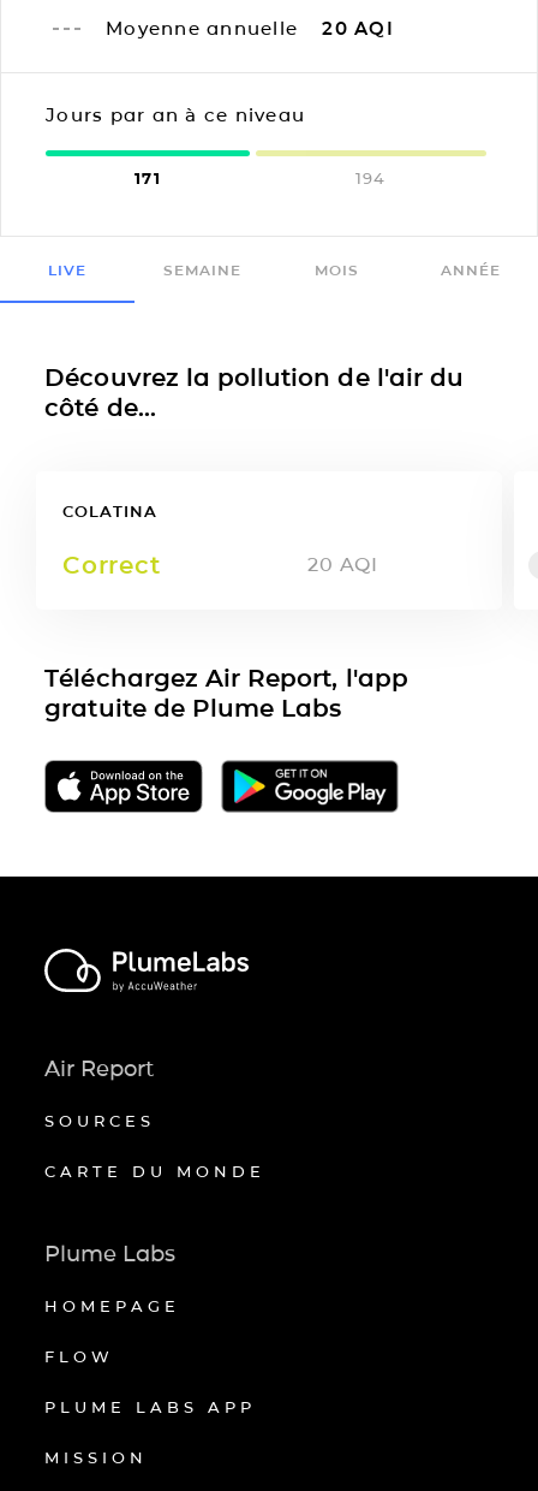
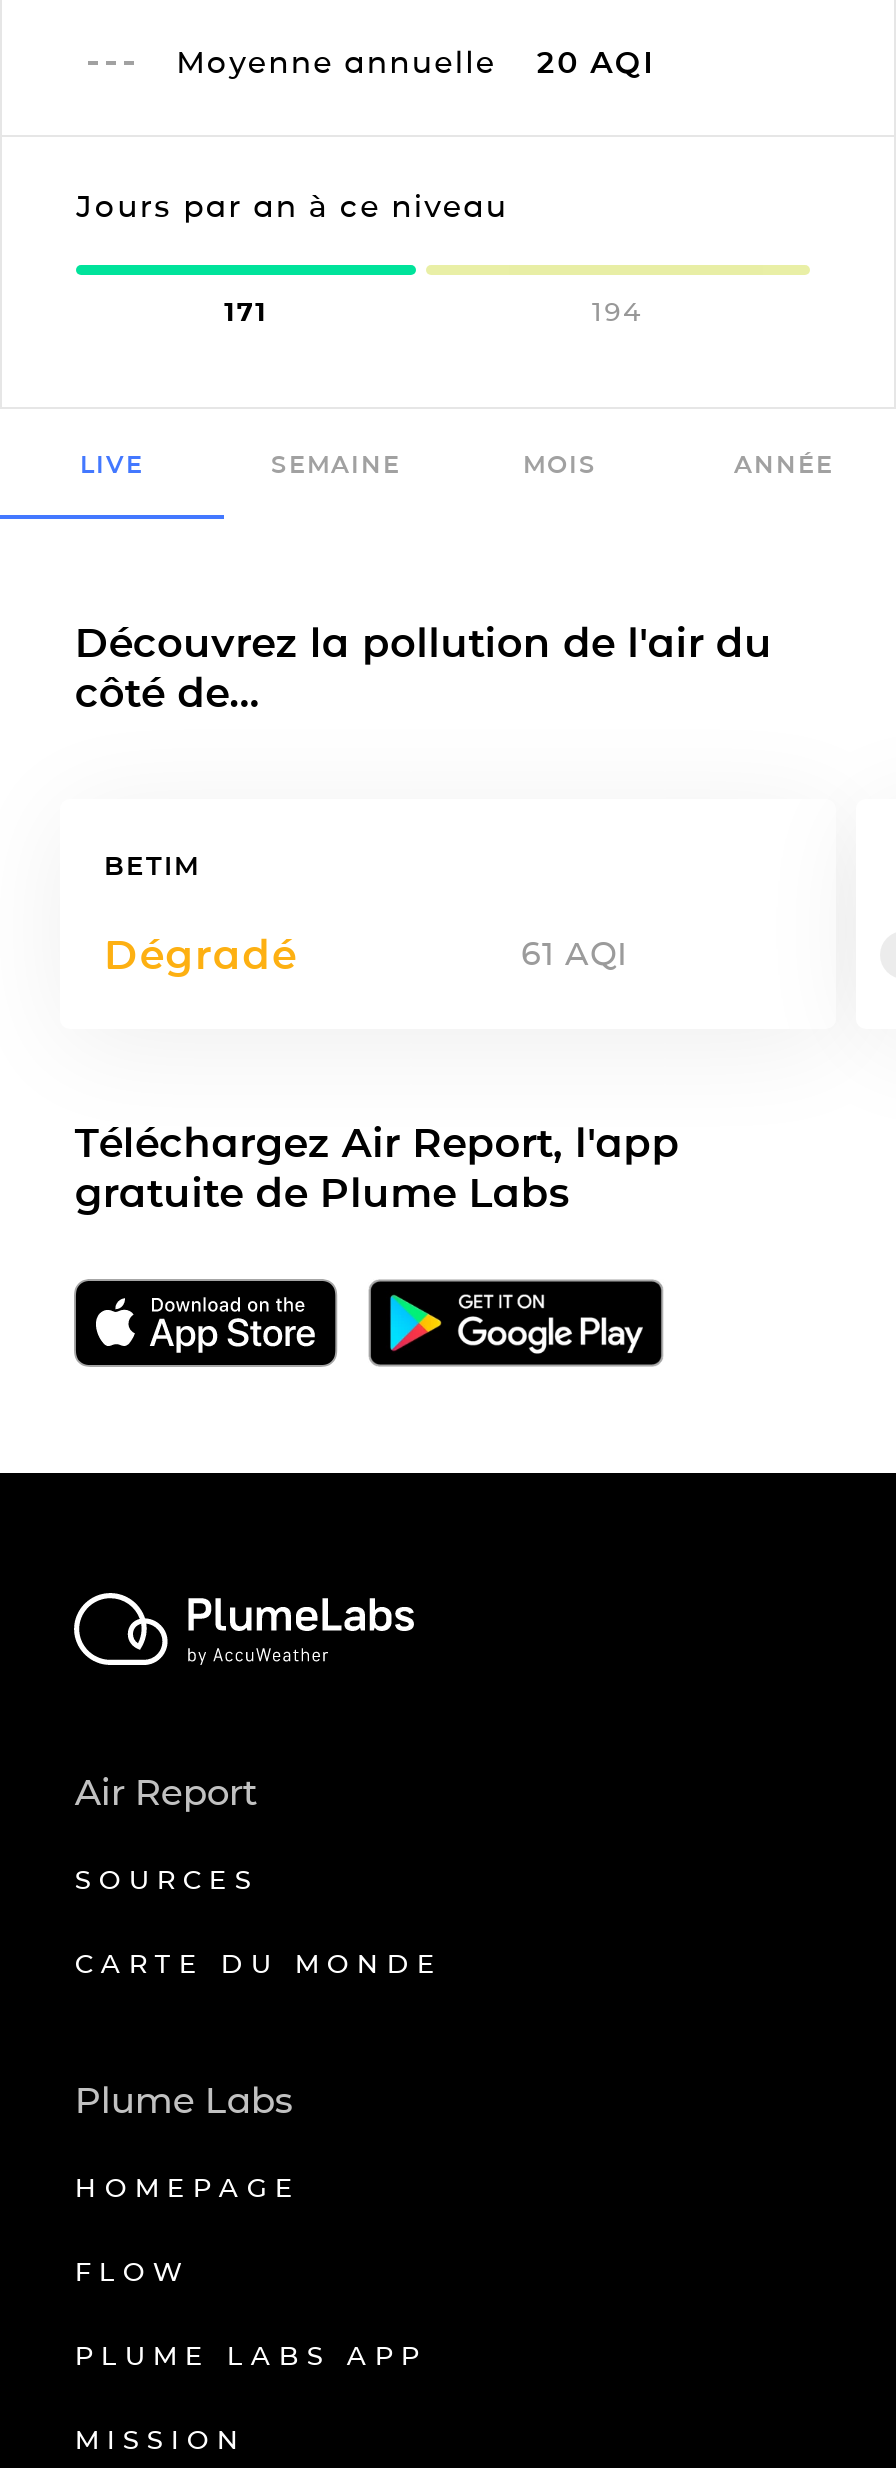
[62,501,157,520] COLATINA -> [104,849,200,881] BETIM
[62,550,377,579] Correct | 20 AQI -> [104,931,628,979] Dégradé | 61 AQI

